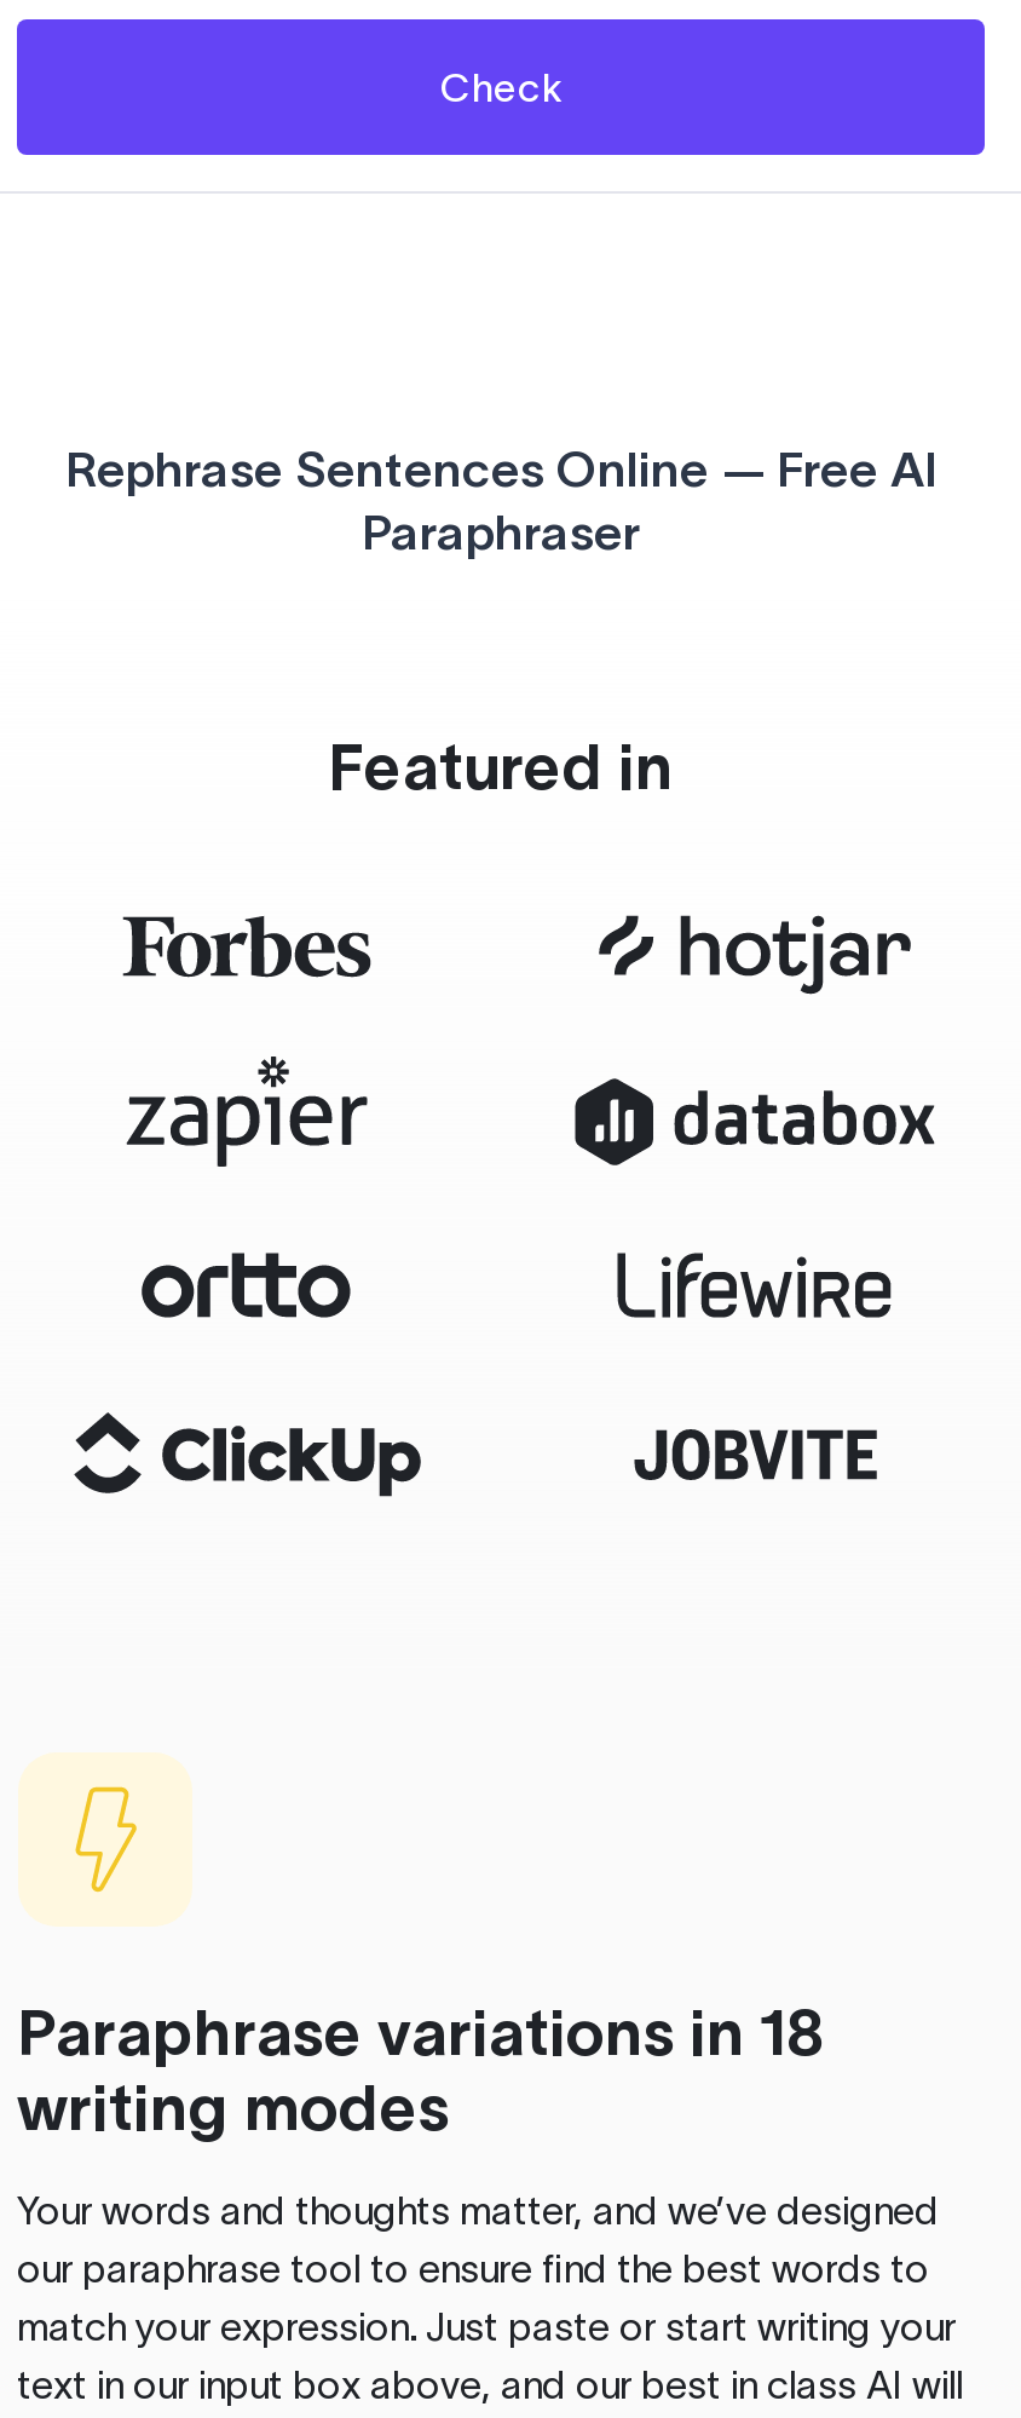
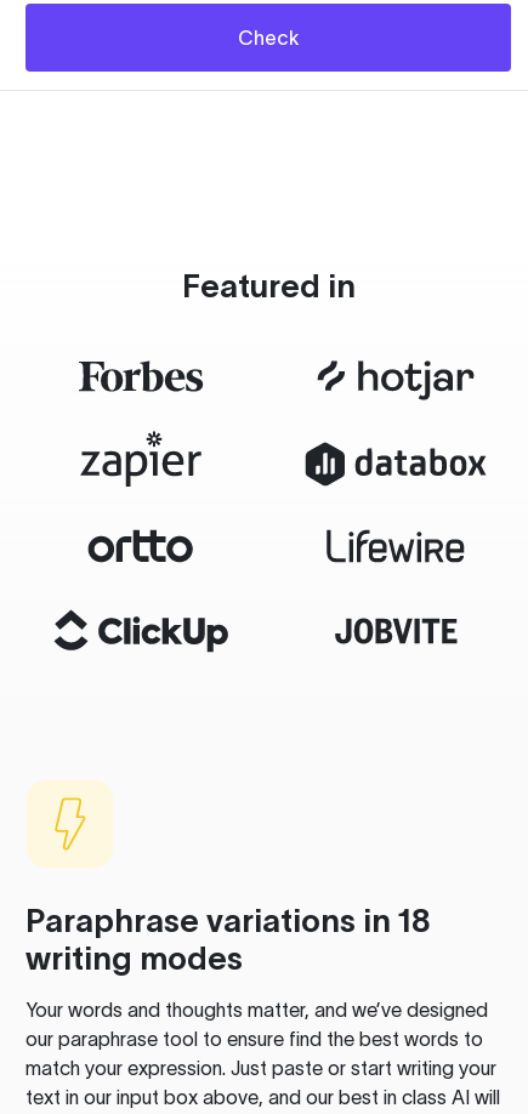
[65,443,936,559] Rephrase Sentences Online — Free AI | Paraphraser -> none

